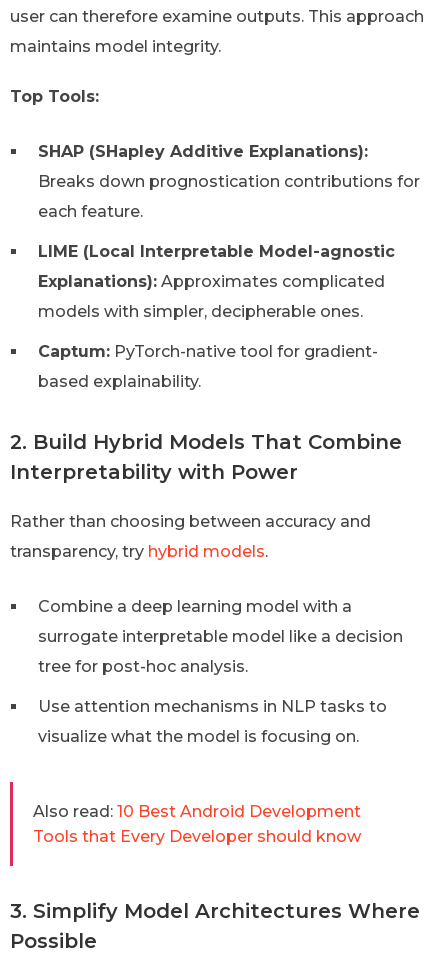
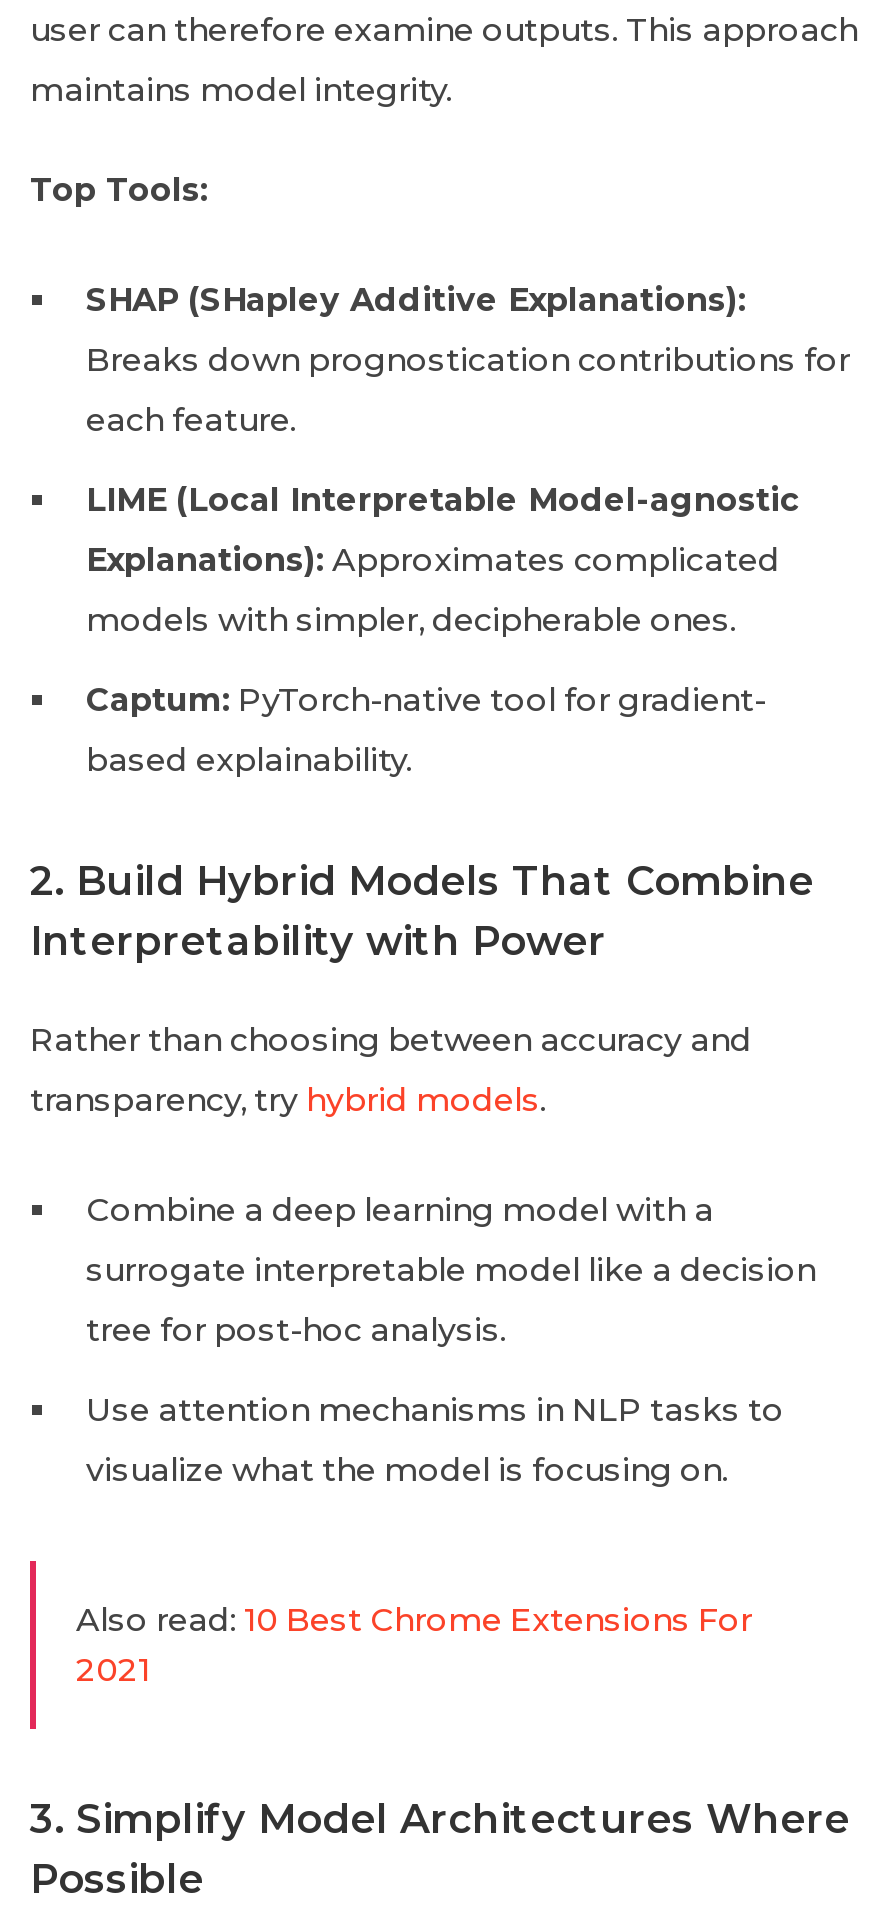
[33,802,361,846] Also read: 10 Best Android Development | Tools that Every Developer should know -> [76,1601,752,1689] Also read: 10 Best Chrome Extensions For | 2021

